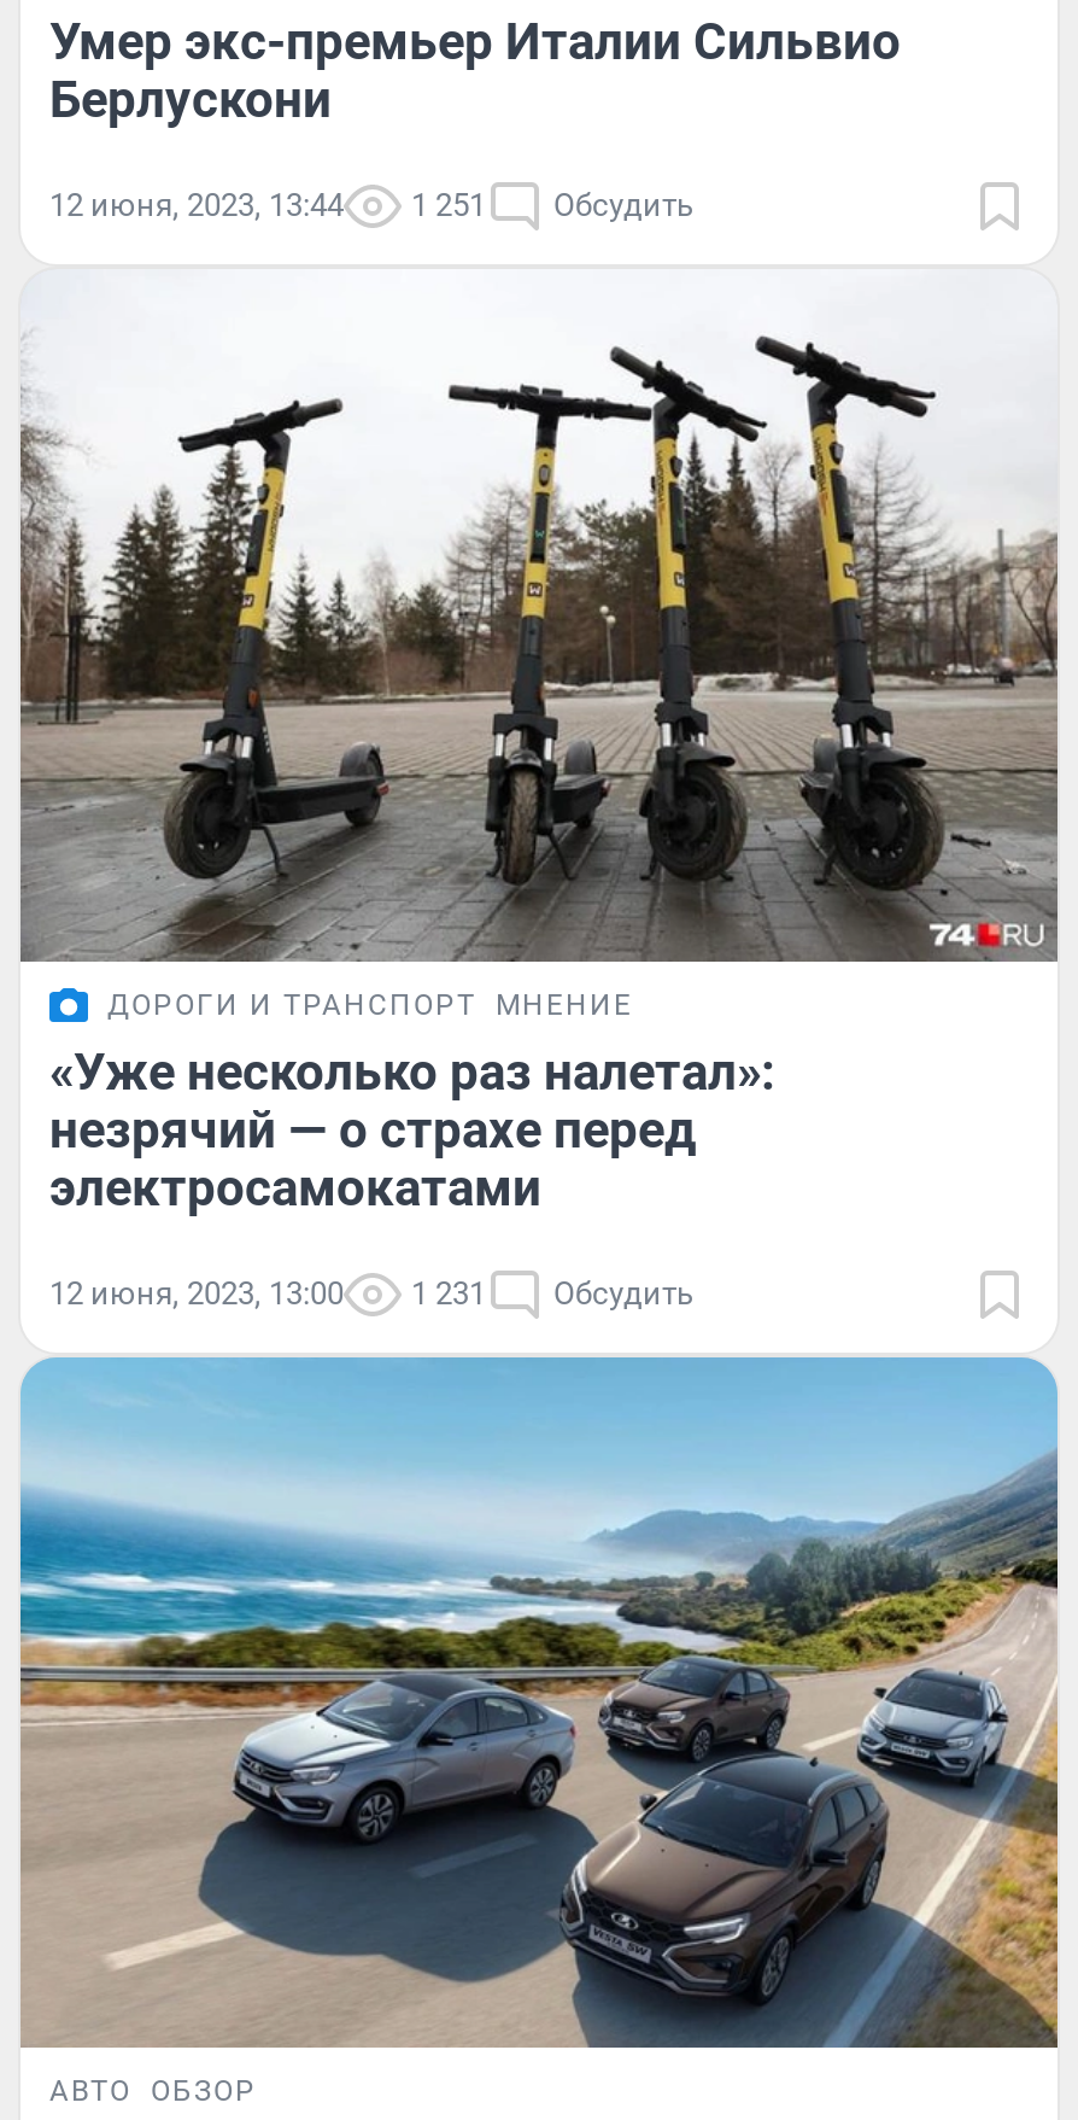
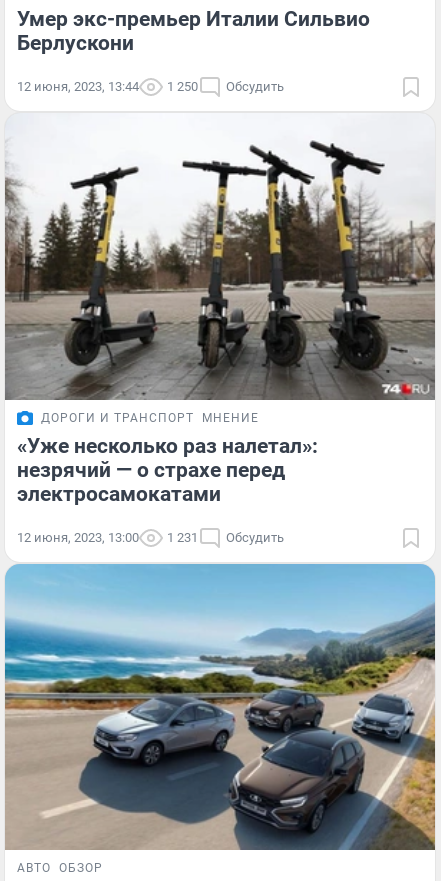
[49,187,693,223] 12 июня, 2023, 13:44 1 251 Обсудить -> [17,79,284,94] 12 июня, 2023, 13:44 1 250 Обсудить

